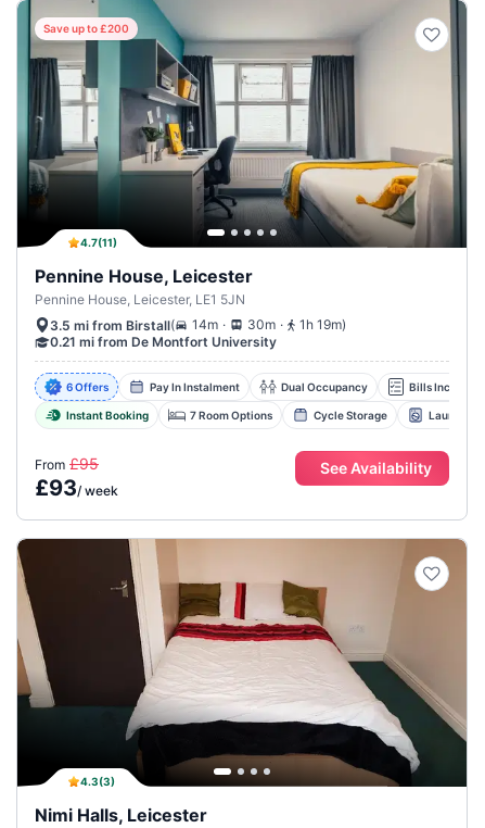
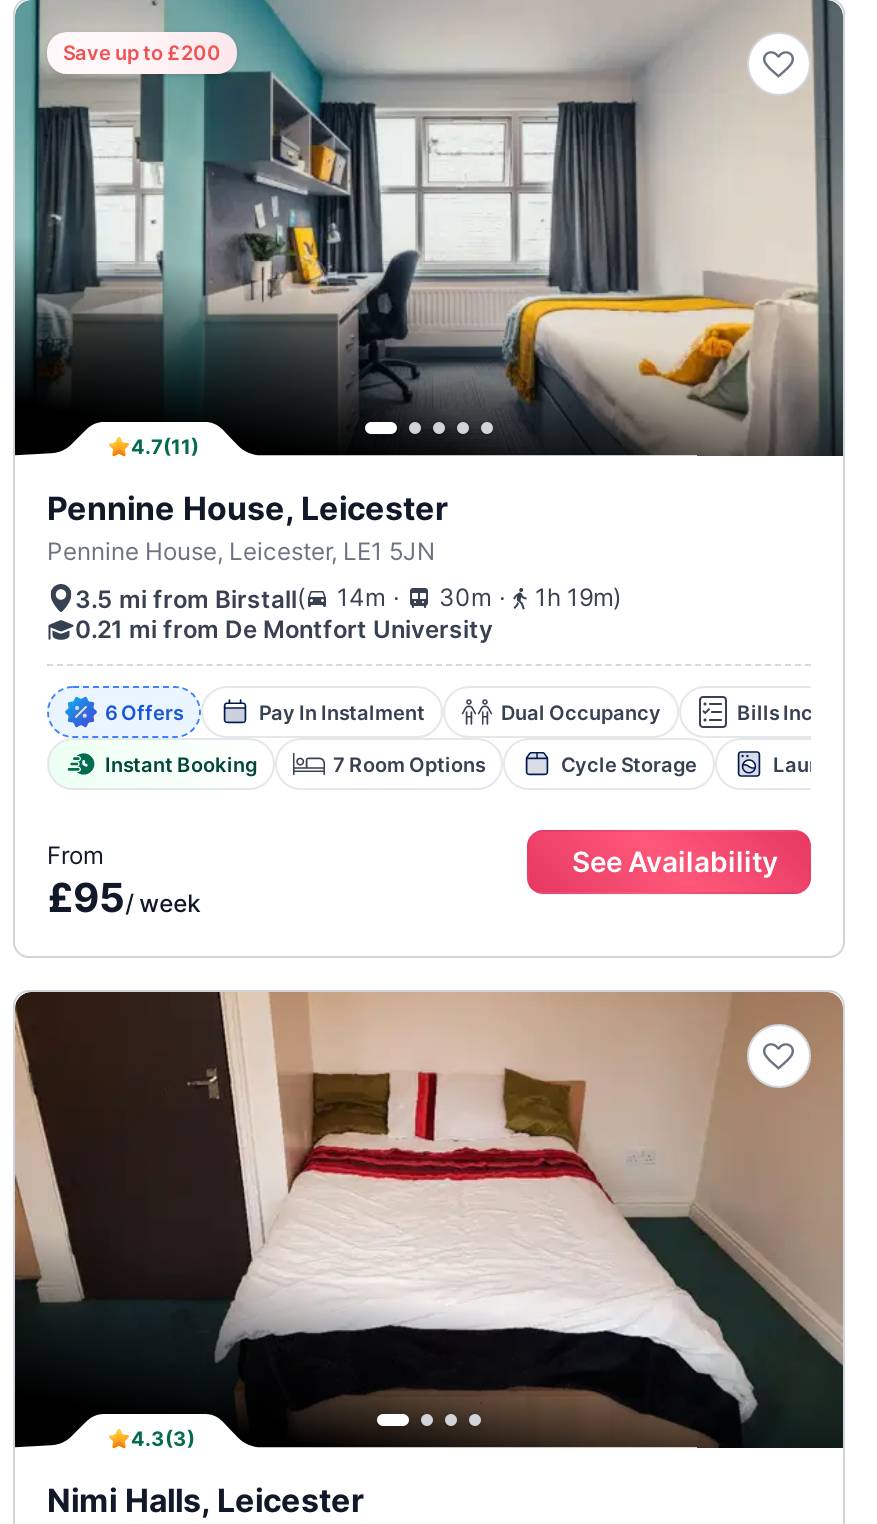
[35,454,118,501] From £95 | £93/week -> [47,840,201,922] From | £95/week

